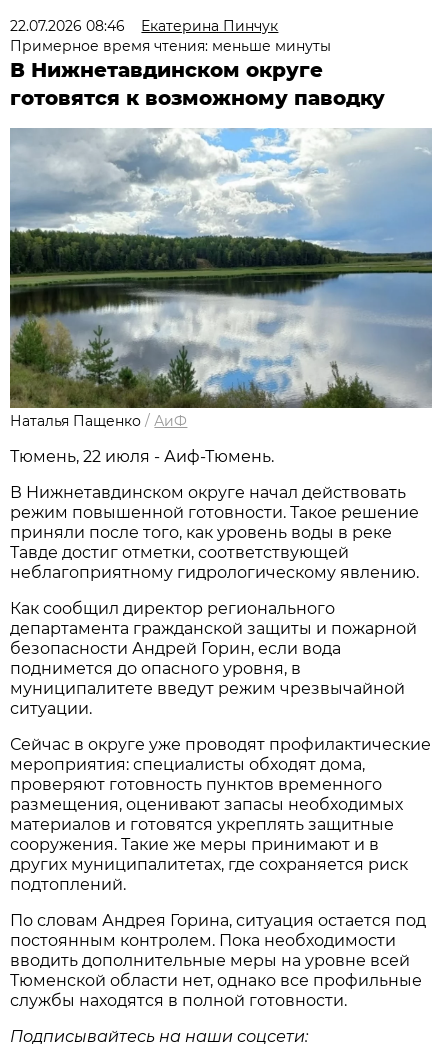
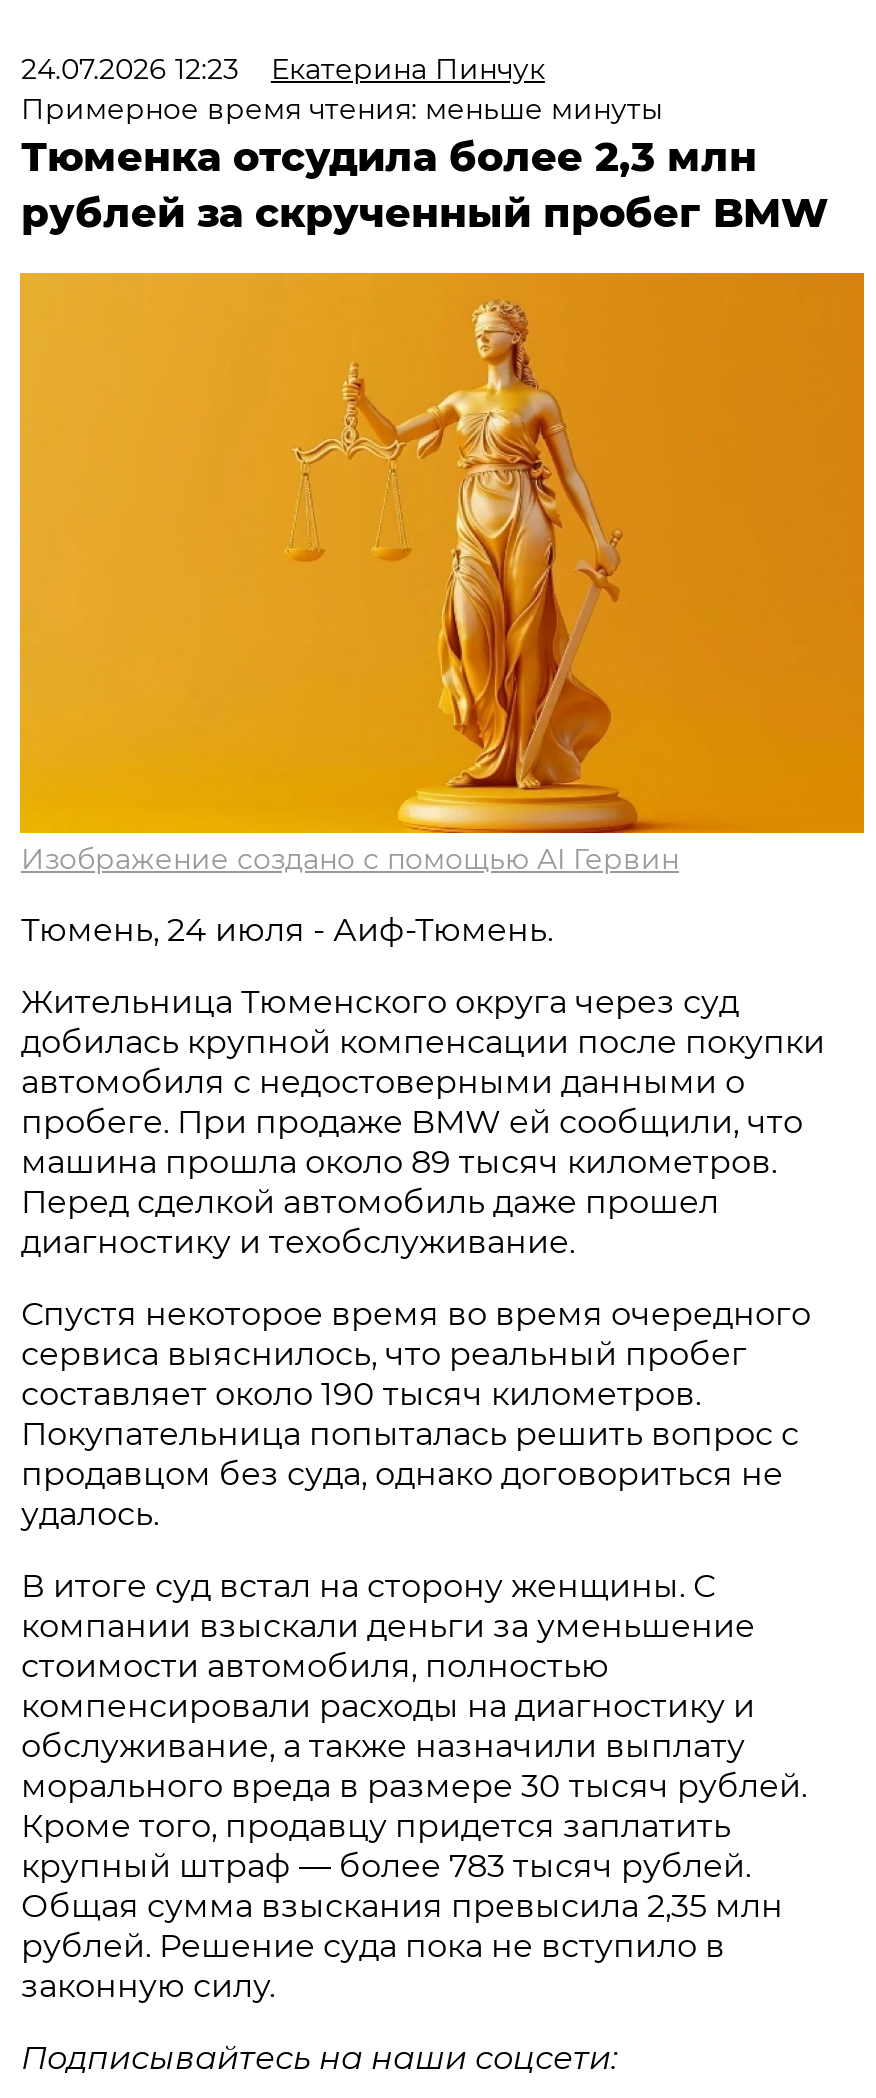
[10,17,278,35] 22.07.2026 08:46 Екатерина Пинчук -> [21,51,545,87] 24.07.2026 12:23 Екатерина Пинчук
[10,58,385,110] В Нижнетавдинском округе | готовятся к возможному паводку -> [21,133,829,237] Тюменка отсудила более 2,3 млн | рублей за скрученный пробег BMW
[9,128,433,1010] [image] | Наталья Пащенко / АиФ | Тюмень, 22 июля - Аиф-Тюмень. | В Нижнетавдинском округе начал действовать | режим повышенной готовности. Такое решение | приняли после того, как уровень воды в реке | Тавде достиг отметки, соответствующей | неблагоприятному гидрологическому явлению. | Как сообщил директор регионального | департамента гражданской защиты и пожарной | безопасности Андрей Горин, если вода | поднимется до опасного уровня, в | муниципалитете введут режим чрезвычайной | ситуации. | Сейчас в округе уже проводят профилактические | мероприятия: специалисты обходят дома, | проверяют готовность пунктов временного | размещения, оценивают запасы необходимых | материалов и готовятся укреплять защитные | сооружения. Такие же меры принимают и в | других муниципалитетах, где сохраняется риск | подтоплений. | По словам Андрея Горина, ситуация остается под | постоянным контролем. Пока необходимости | вводить дополнительные меры на уровне всей | Тюменской области нет, однако все профильные | службы находятся в полной готовности. -> [18,271,866,2005] [image] | Изображение создано с помощью AI Гервин | Тюмень, 24 июля - Аиф-Тюмень. | Жительница Тюменского округа через суд | добилась крупной компенсации после покупки | автомобиля с недостоверными данными о | пробеге. При продаже BMW ей сообщили, что | машина прошла около 89 тысяч километров. | Перед сделкой автомобиль даже прошел | диагностику и техобслуживание. | Спустя некоторое время во время очередного | сервиса выяснилось, что реальный пробег | составляет около 190 тысяч километров. | Покупательница попыталась решить вопрос с | продавцом без суда, однако договориться не | удалось. | В итоге суд встал на сторону женщины. С | компании взыскали деньги за уменьшение | стоимости автомобиля, полностью | компенсировали расходы на диагностику и | обслуживание, а также назначили выплату | морального вреда в размере 30 тысяч рублей. | Кроме того, продавцу придется заплатить | крупный штраф — более 783 тысяч рублей. | Общая сумма взыскания превысила 2,35 млн | рублей. Решение суда пока не вступило в | законную силу.

